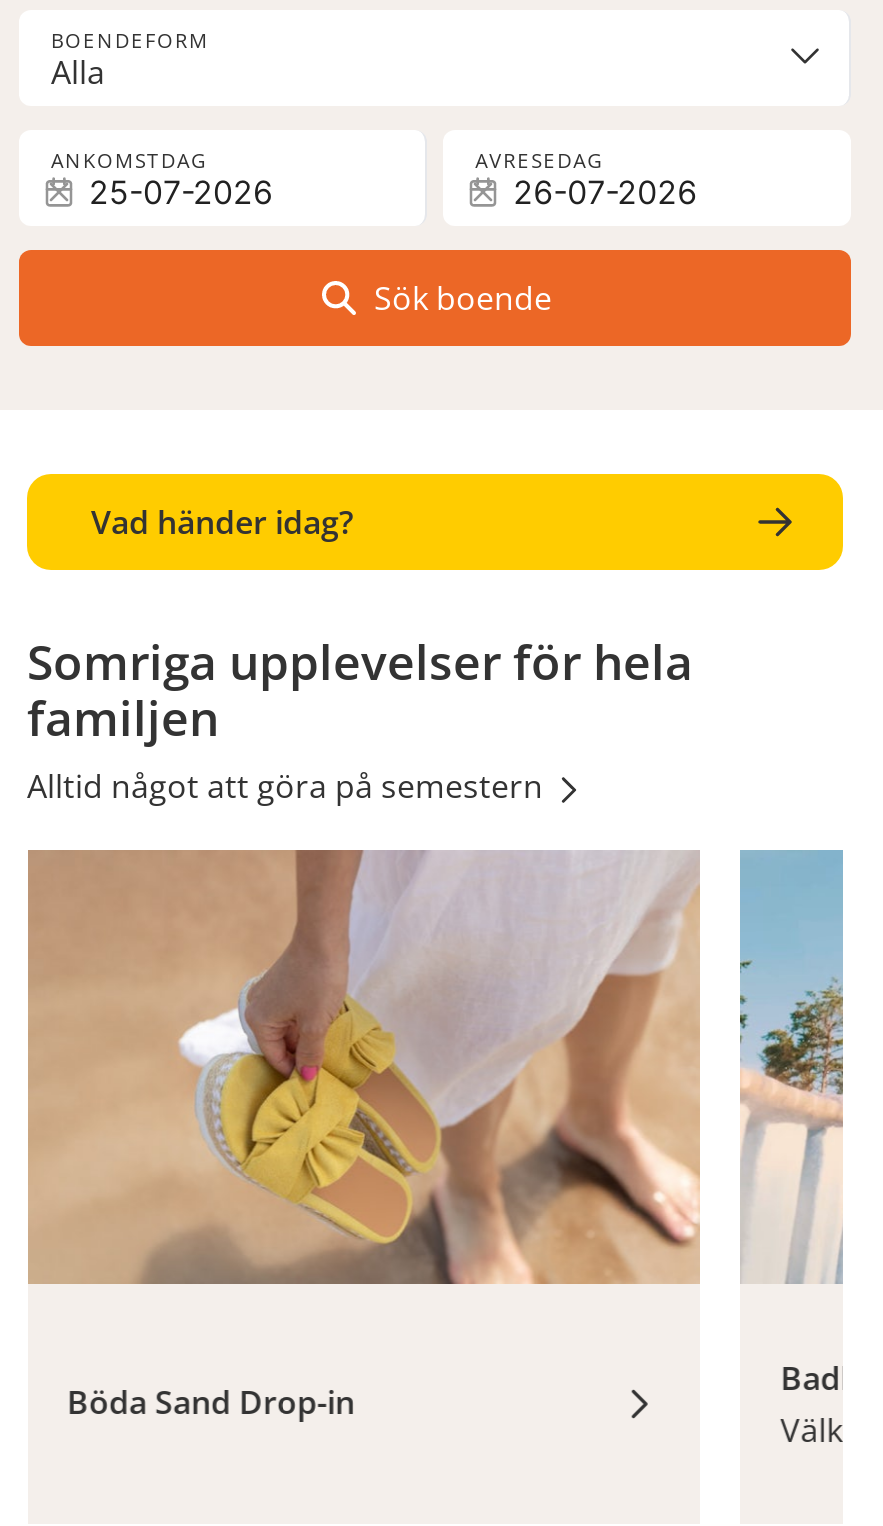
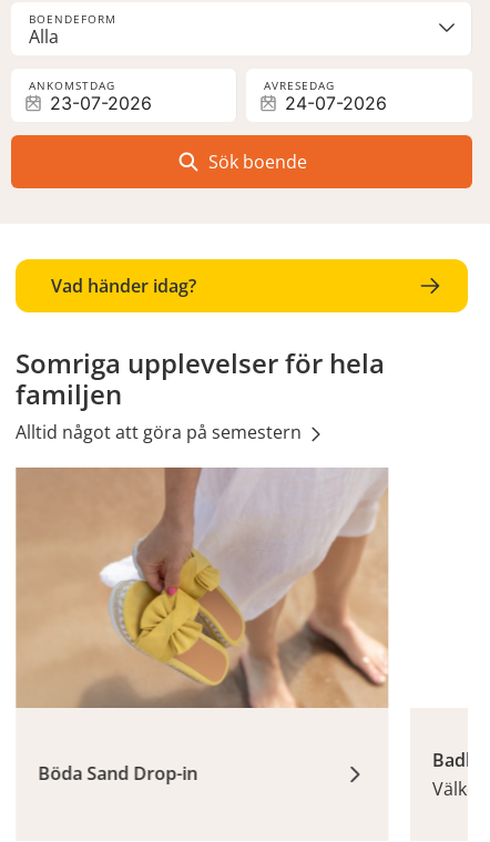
[737,848,845,1284] [image] -> none

